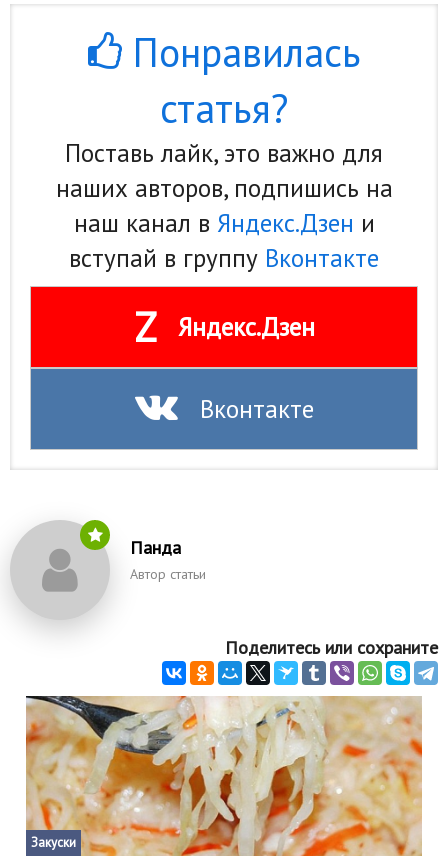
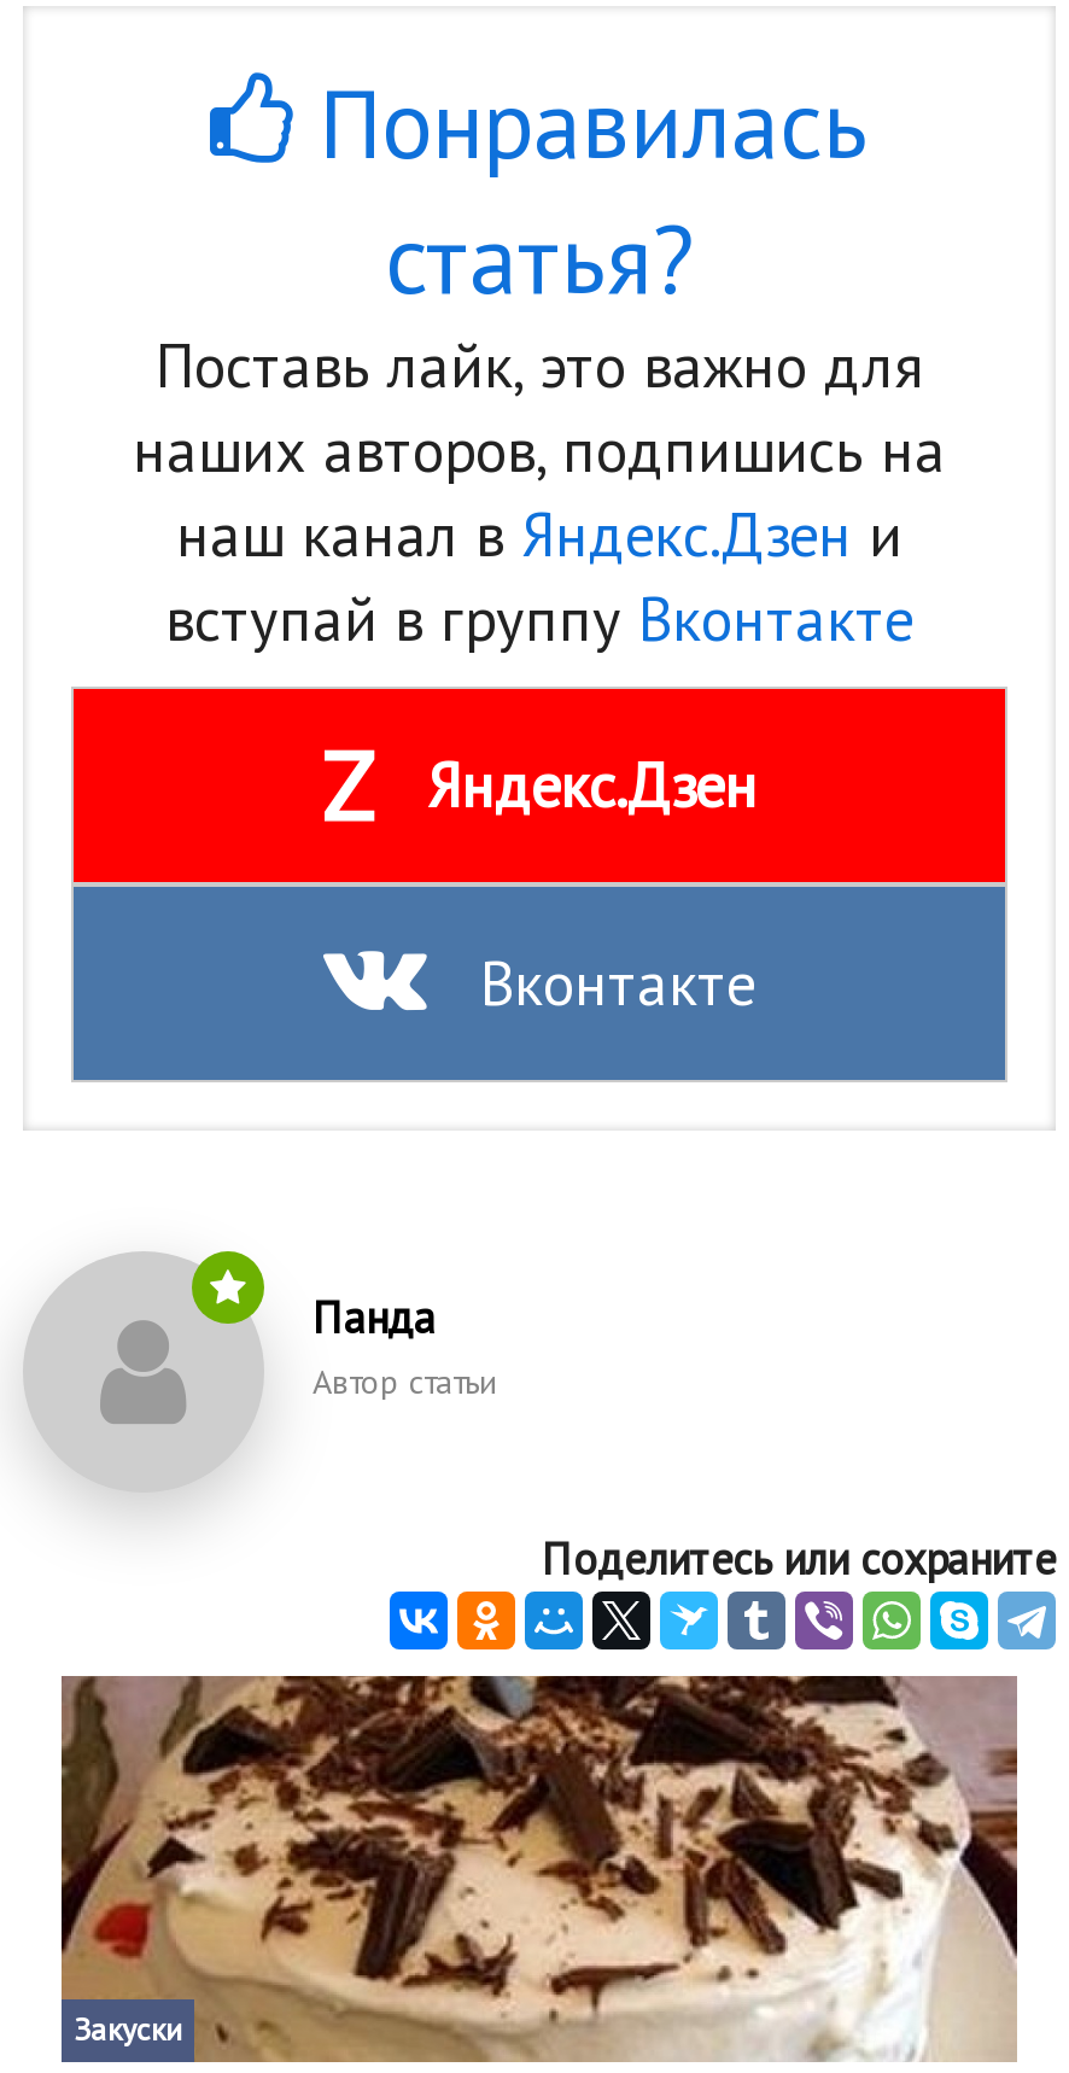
[25,695,423,857] [image] -> [59,1674,1020,2062] [image]

